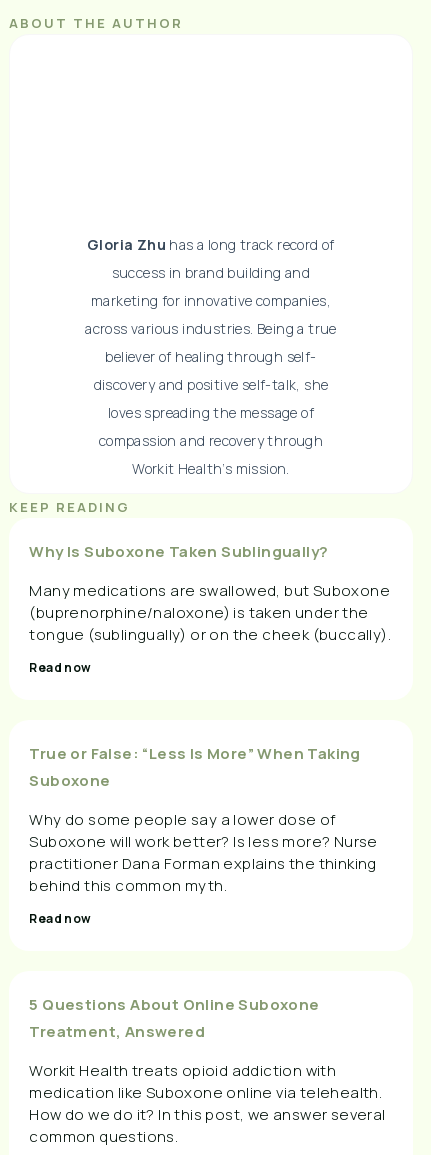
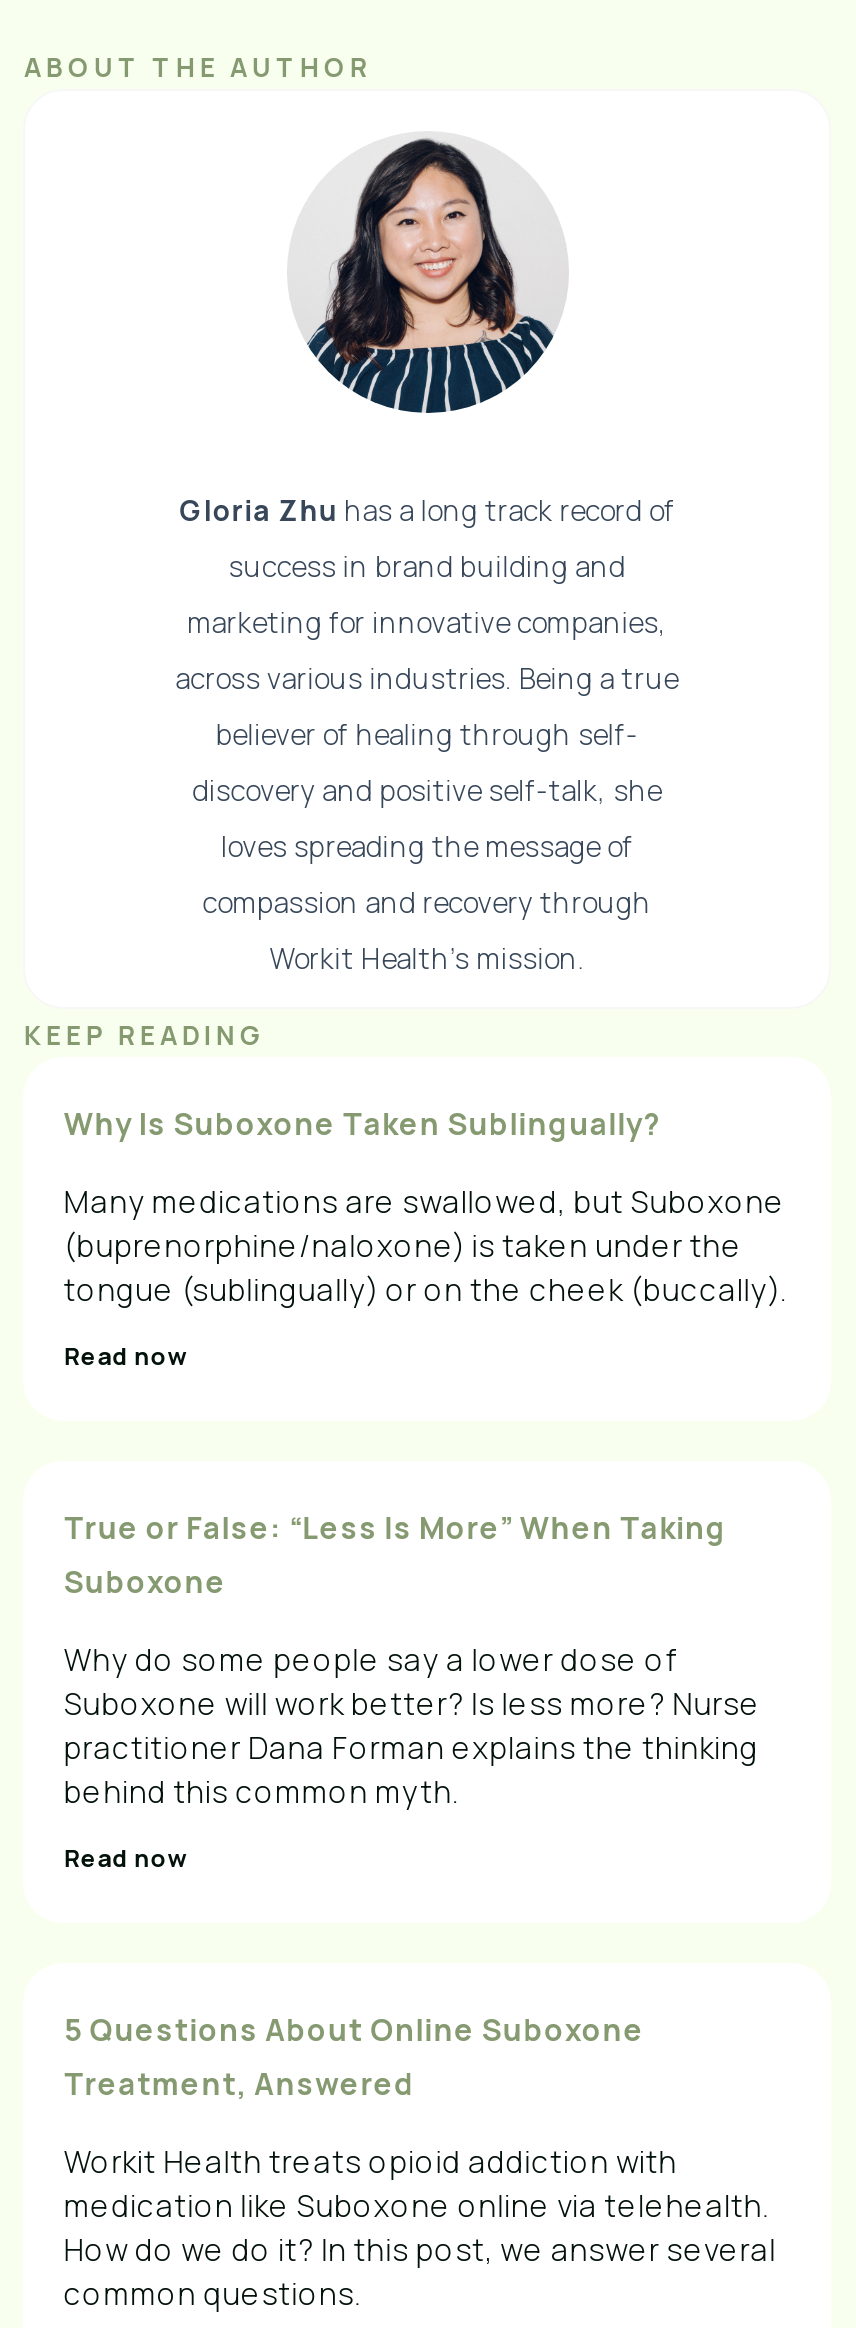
none -> [289,135,567,415] [image]

